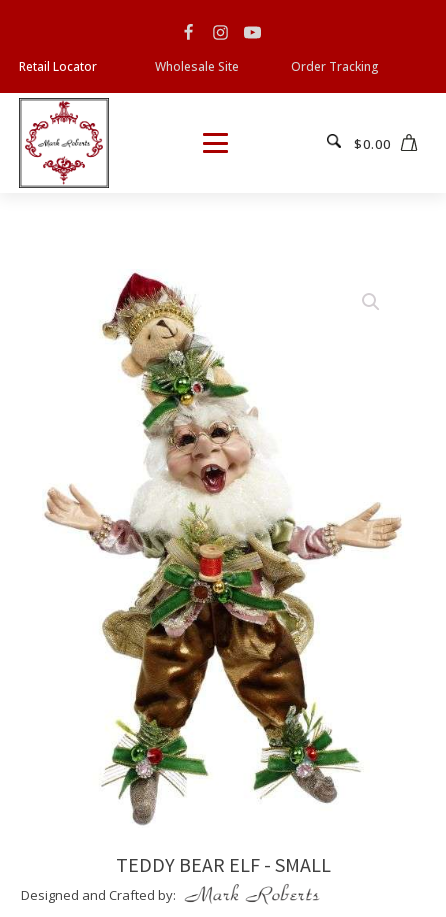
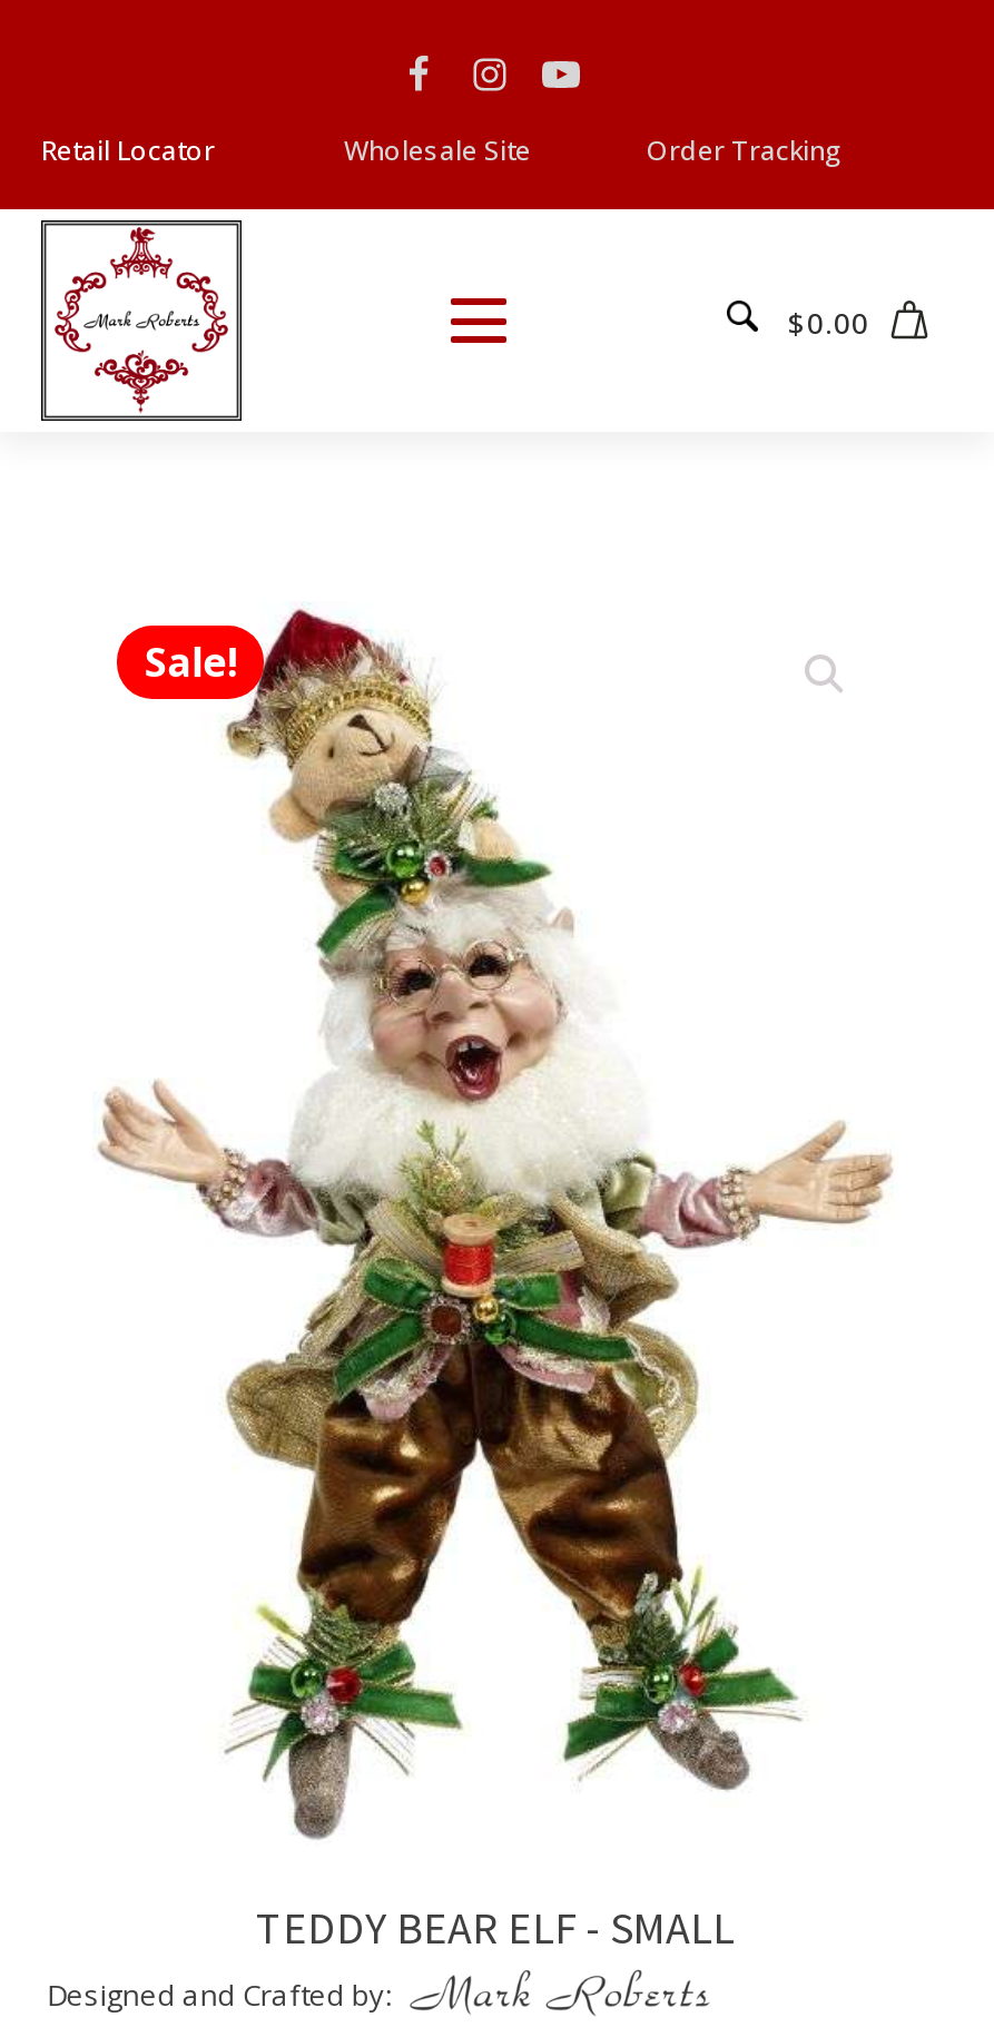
none -> [144,634,238,688] Sale!

